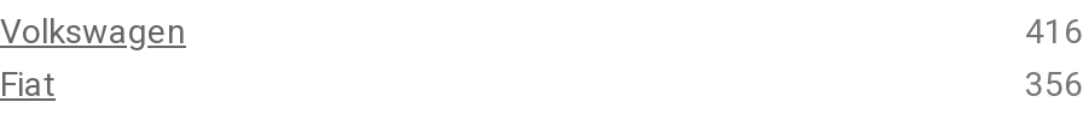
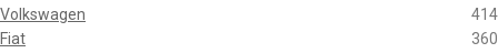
[1025,12,1083,50] 416 -> [471,6,498,23] 414
[1025,65,1083,103] 356 -> [471,30,498,47] 360

